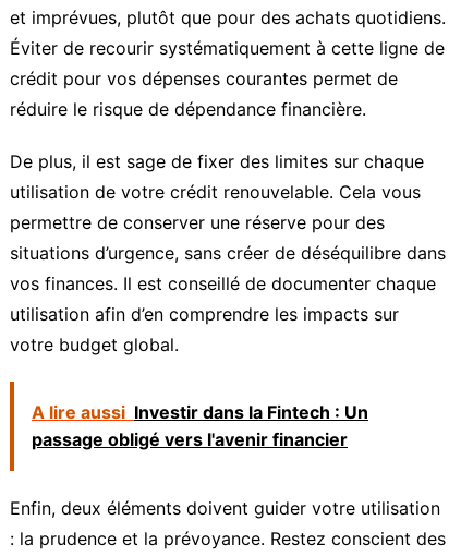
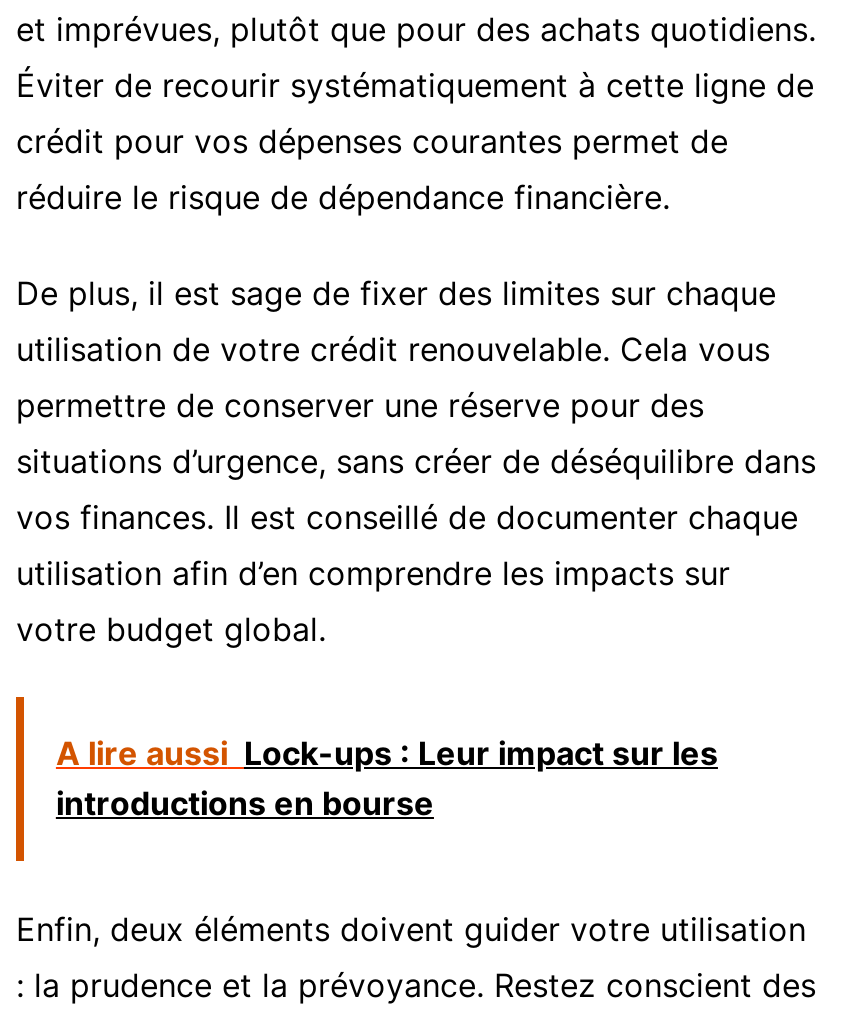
[32,401,368,450] A lire aussi Investir dans la Fintech : Un | passage obligé vers l'avenir financier -> [56,733,718,823] A lire aussi Lock-ups : Leur impact sur les | introductions en bourse

